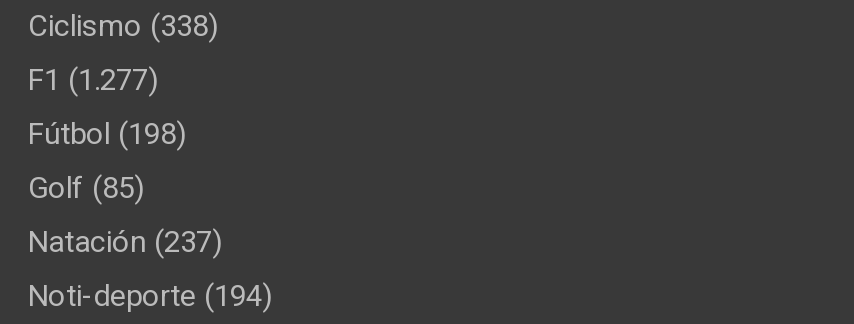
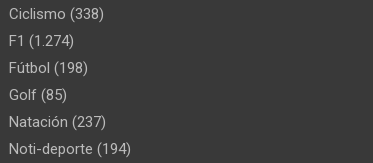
[28,62,158,98] F1 (1.277) -> [9,32,74,50] F1 (1.274)

